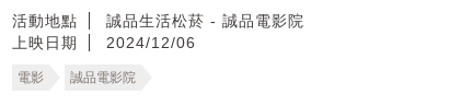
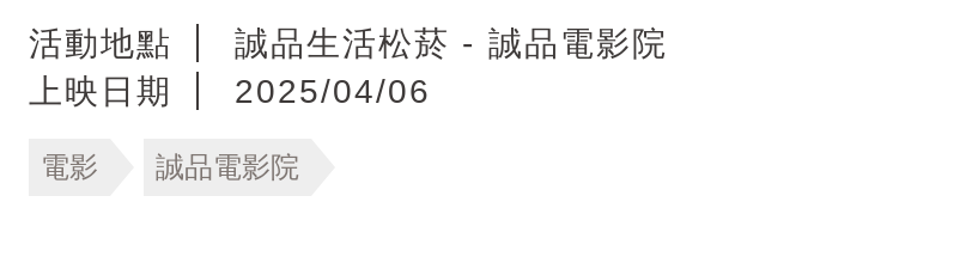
[12,34,196,51] 上映日期 2024/12/06 -> [29,71,431,110] 上映日期 2025/04/06

